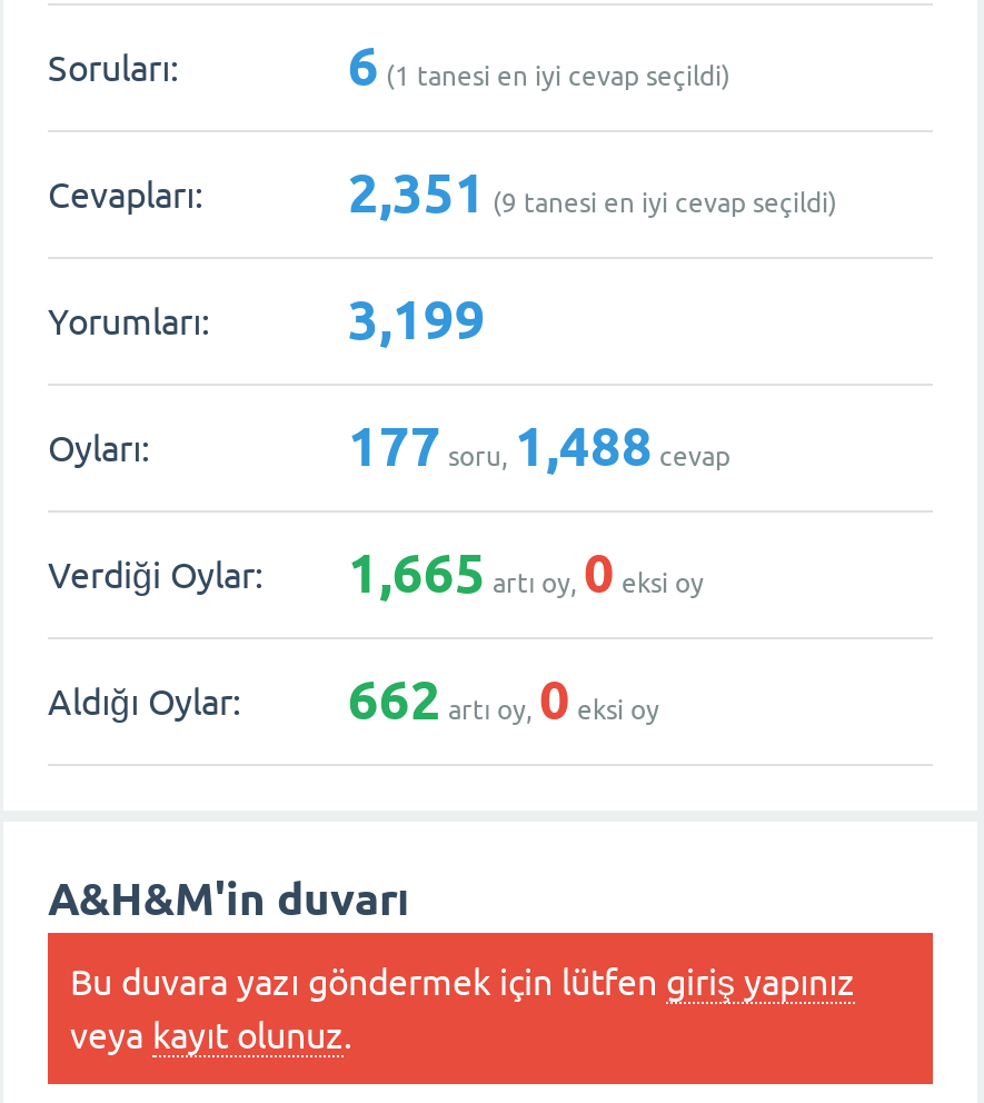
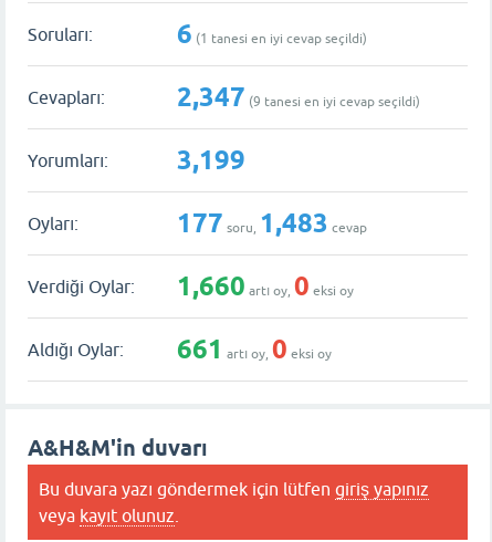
[348,161,837,226] 2,351 (9 tanesi en iyi cevap seçildi) -> [177,81,420,113] 2,347 (9 tanesi en iyi cevap seçildi)
[348,415,730,479] 177 soru, 1,488cevap -> [177,207,367,239] 177 soru, 1,483cevap
[348,541,704,606] 1,665 artı oy, 0eksi oy -> [177,270,354,302] 1,660 artı oy, 0eksi oy
[348,668,659,733] 662 artı oy, 0eksi oy -> [177,333,332,365] 661 artı oy, 0eksi oy

